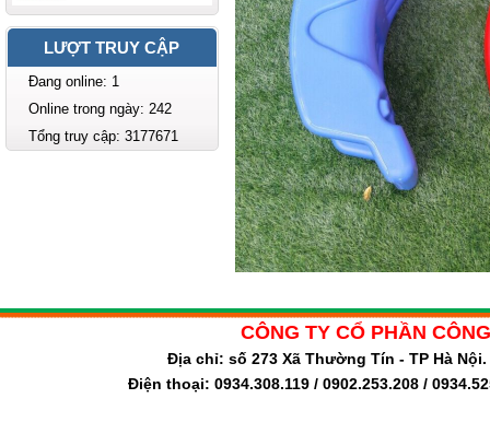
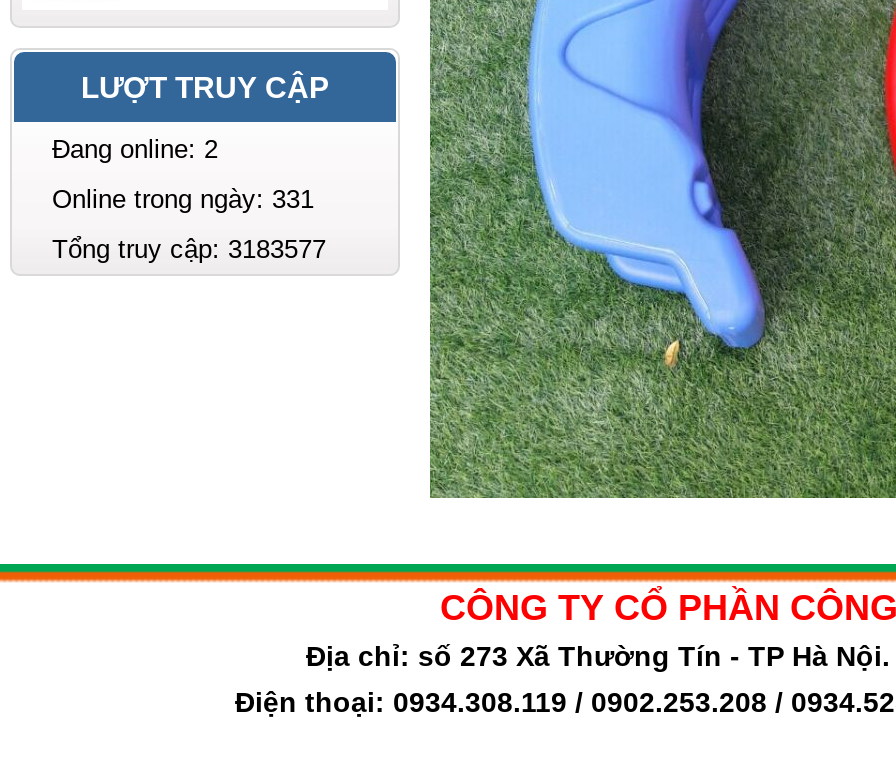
[28,73,119,89] Đang online: 1 -> [52,134,218,164] Đang online: 2
[28,100,172,117] Online trong ngày: 242 -> [52,184,314,214] Online trong ngày: 331
[28,128,178,144] Tổng truy cập: 3177671 -> [52,234,326,264] Tổng truy cập: 3183577

